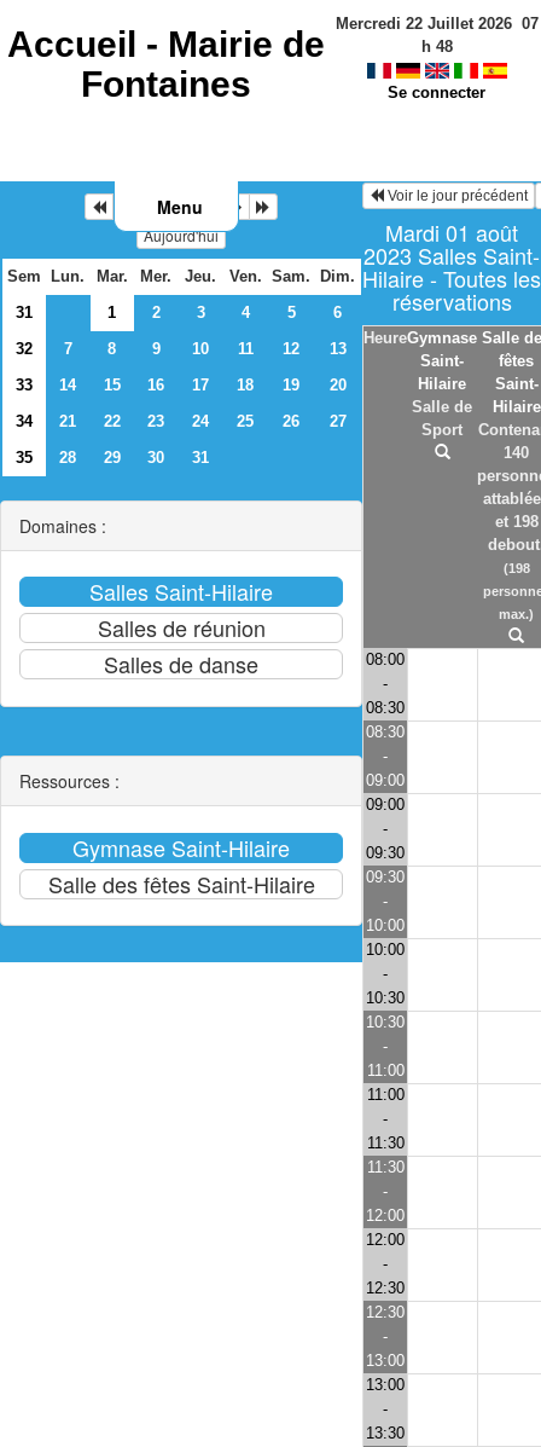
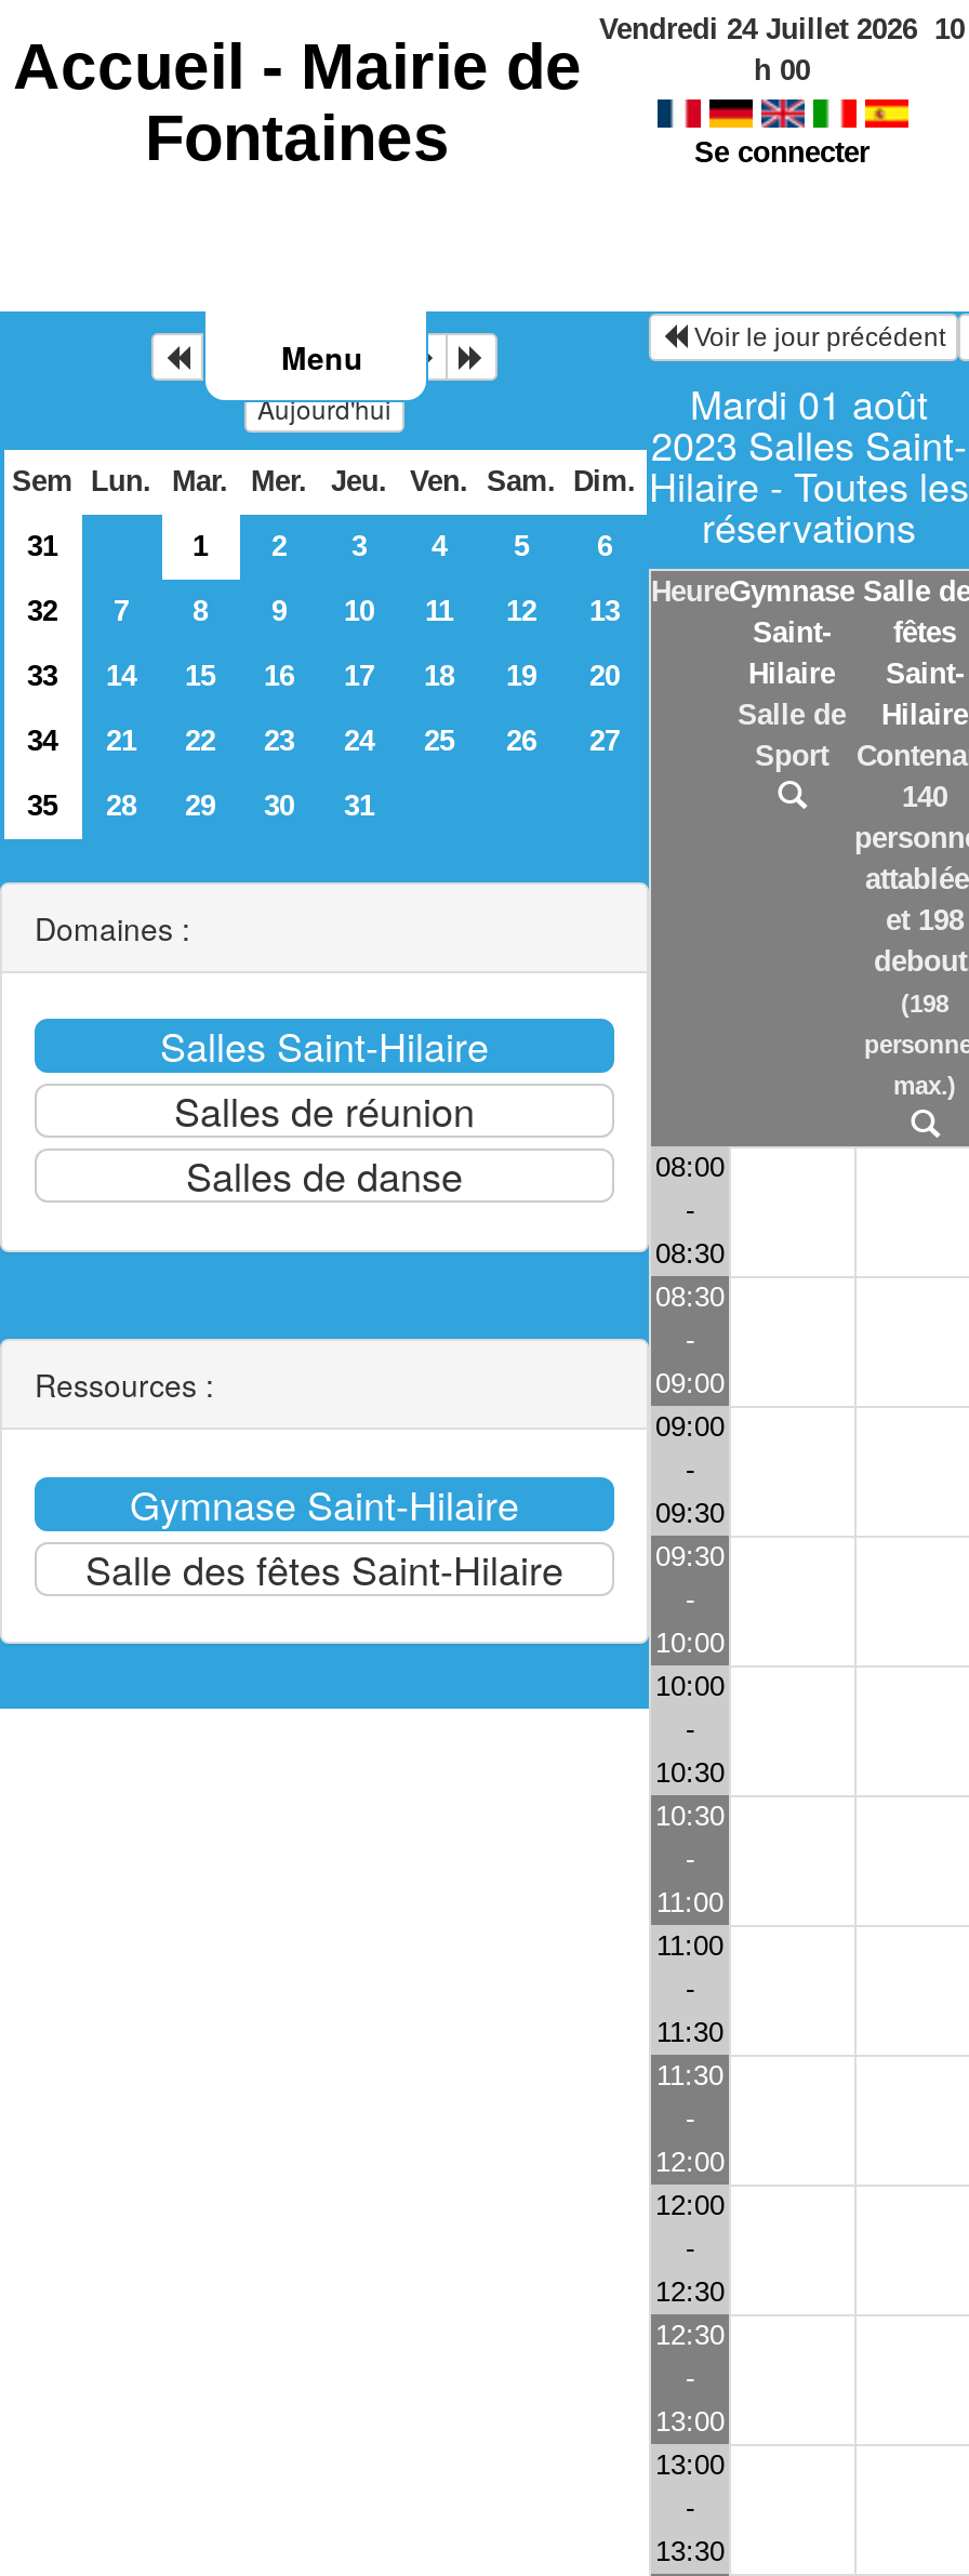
[335,15,538,33] Mercredi 22 Juillet 2026 07 -> [599,13,965,45] Vendredi 24 Juillet 2026 10
[421,37,452,56] h 48 -> [754,54,810,87] h 00

